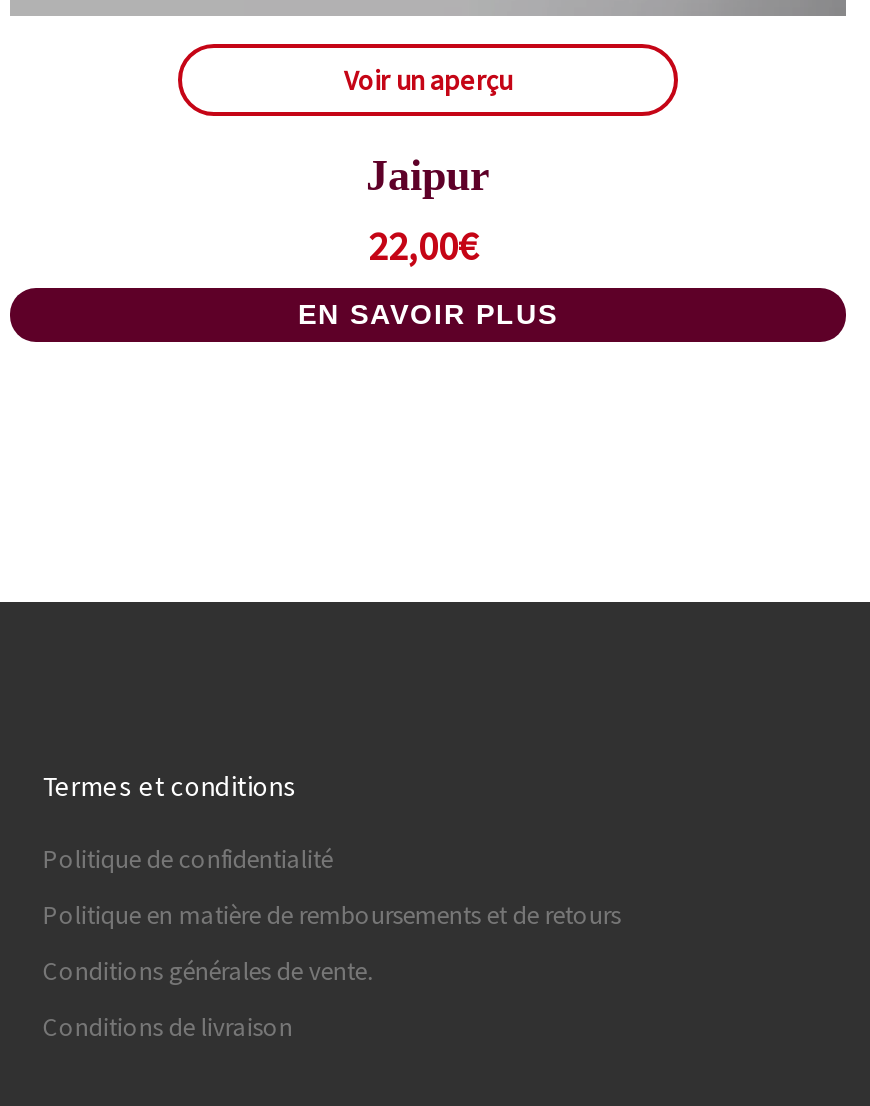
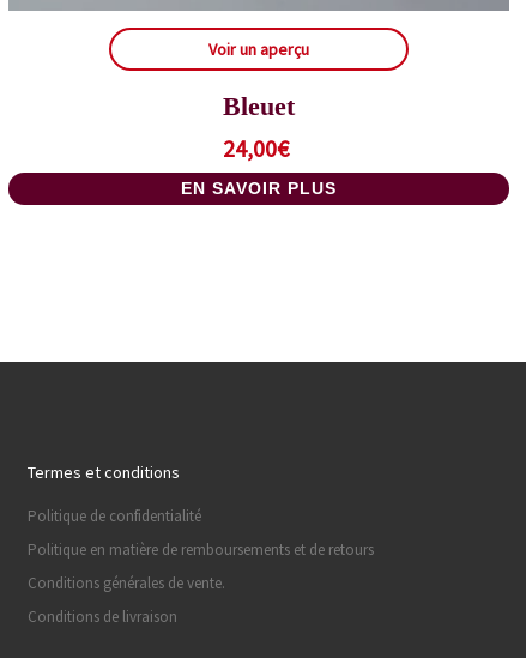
[366,151,490,271] Jaipur | 22,00€ -> [223,91,295,163] Bleuet | 24,00€

